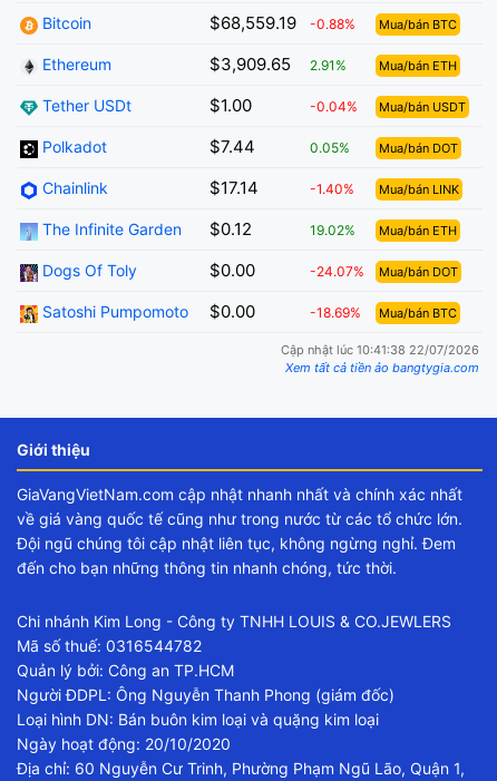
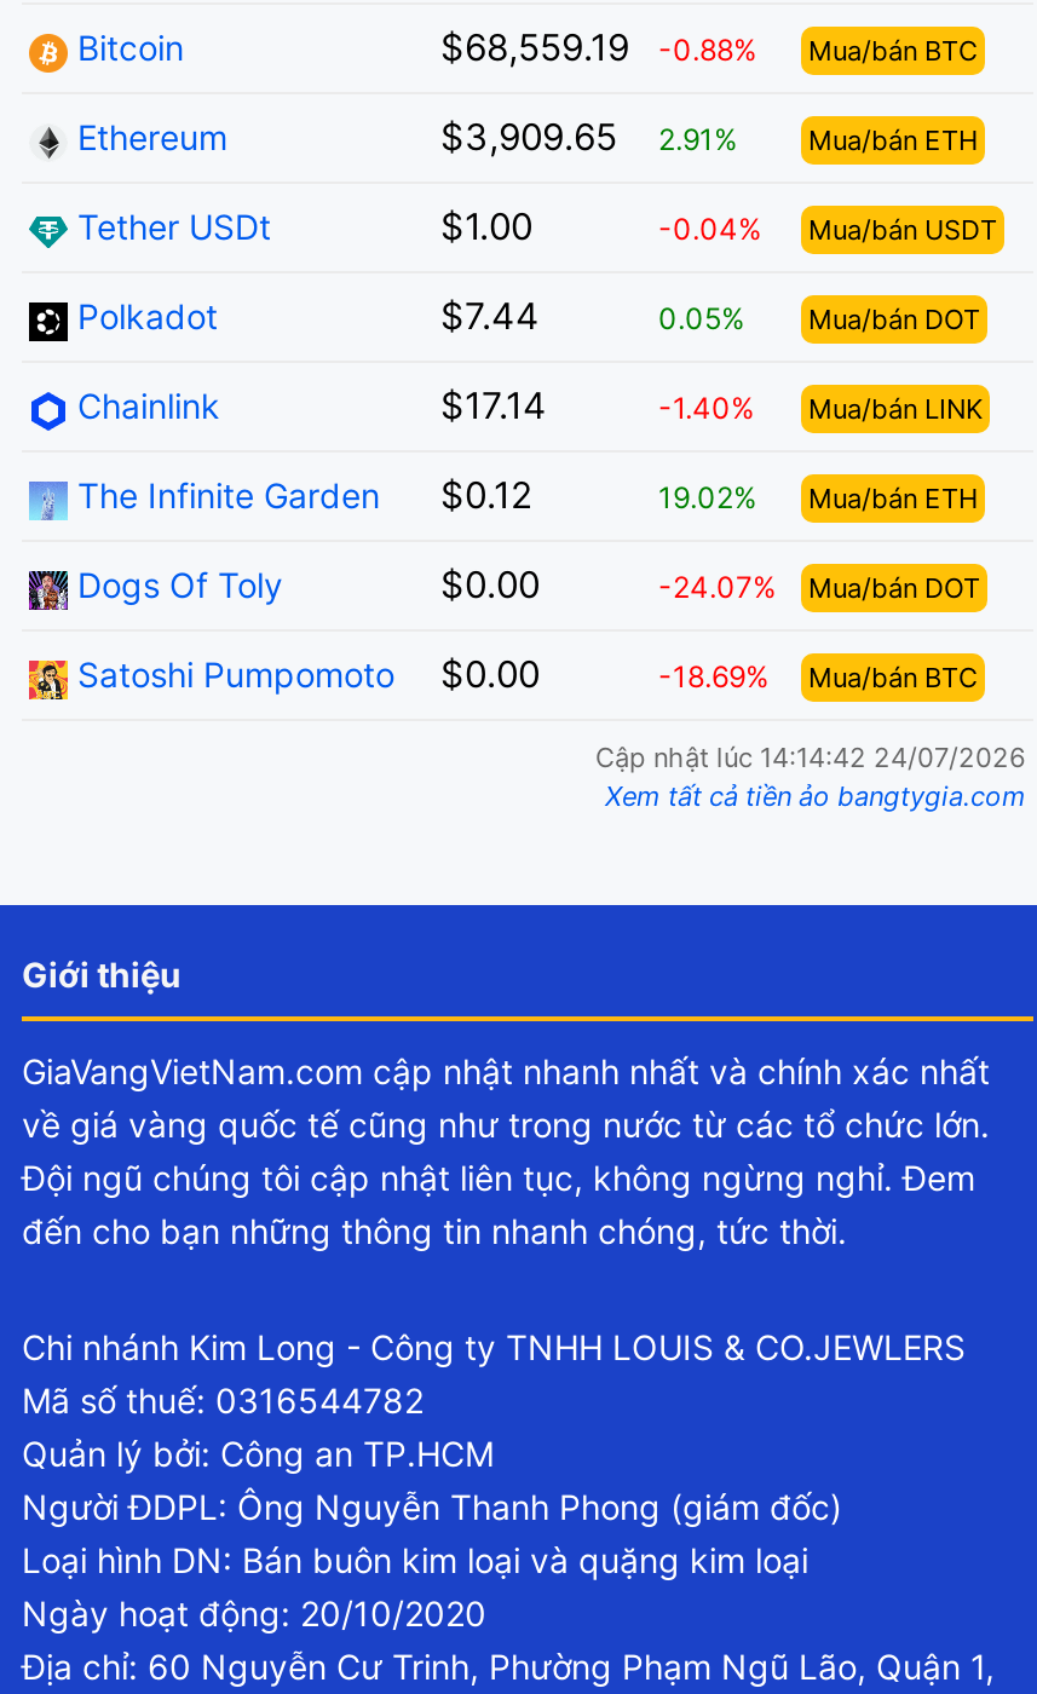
[281,342,479,358] Cập nhật lúc 10:41:38 22/07/2026 -> [595,741,1026,775] Cập nhật lúc 14:14:42 24/07/2026

